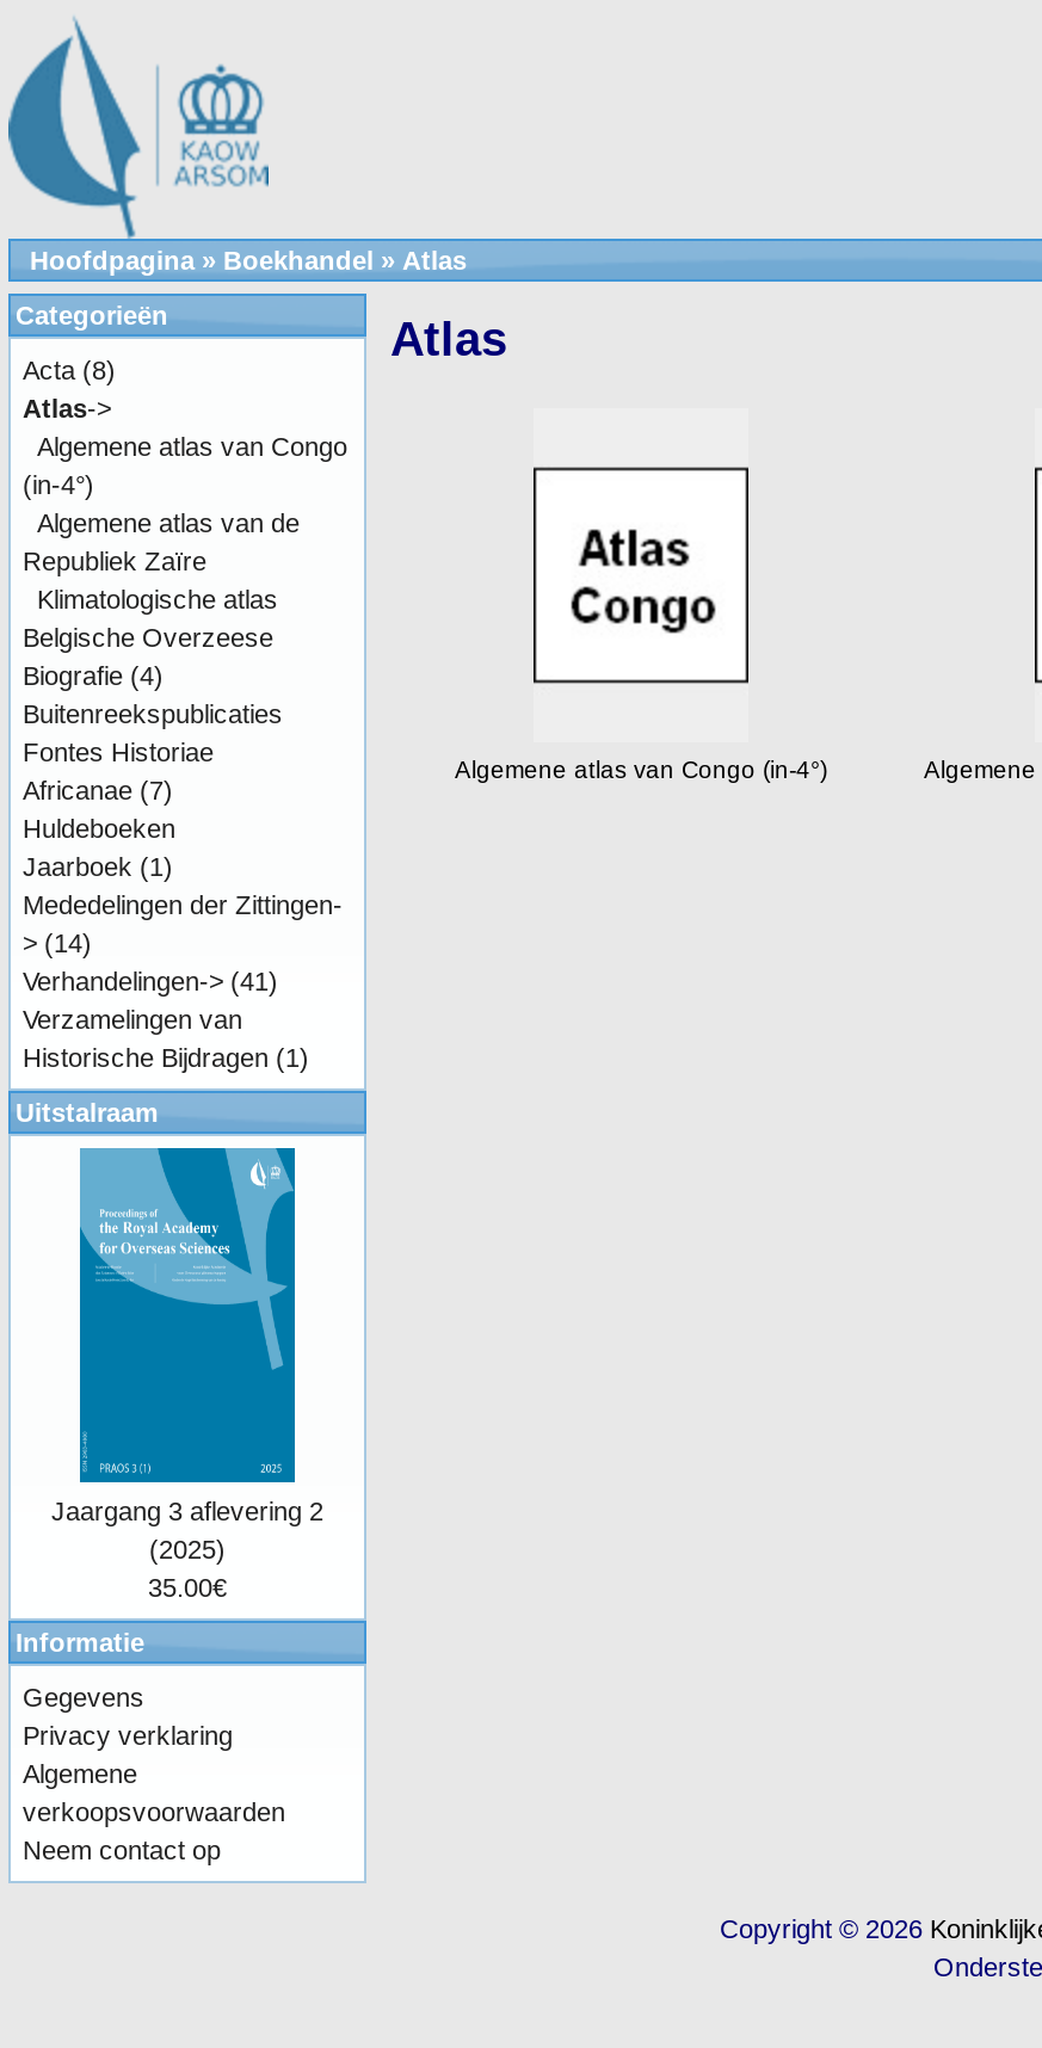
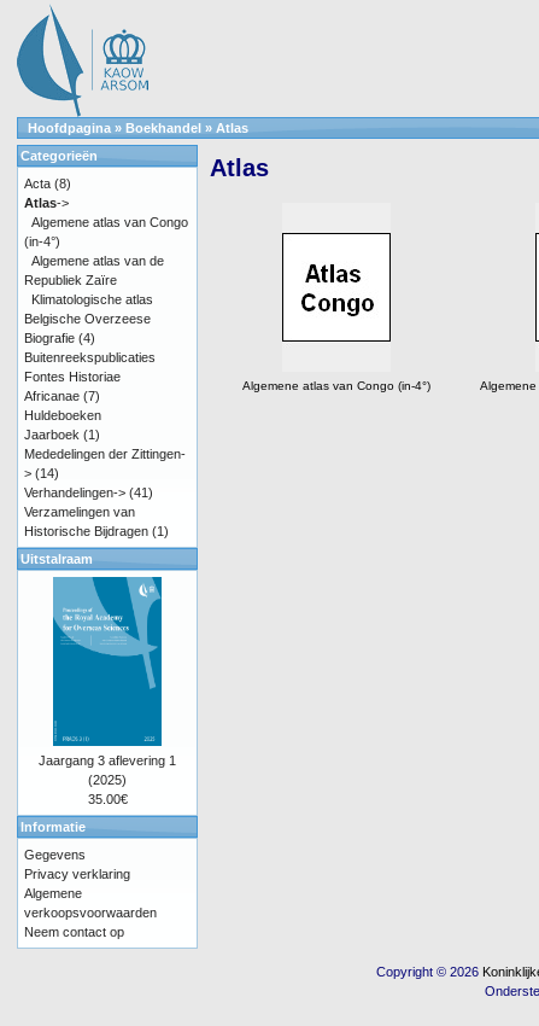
[51,1497,323,1525] Jaargang 3 aflevering 2 -> [39,753,176,768] Jaargang 3 aflevering 1

